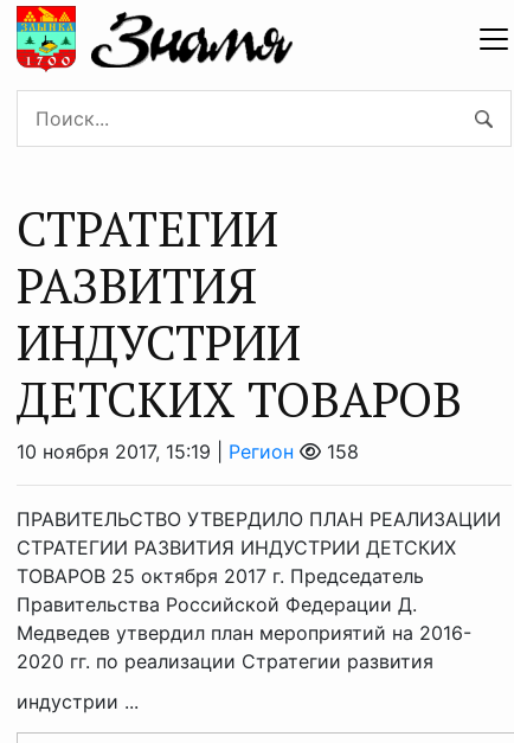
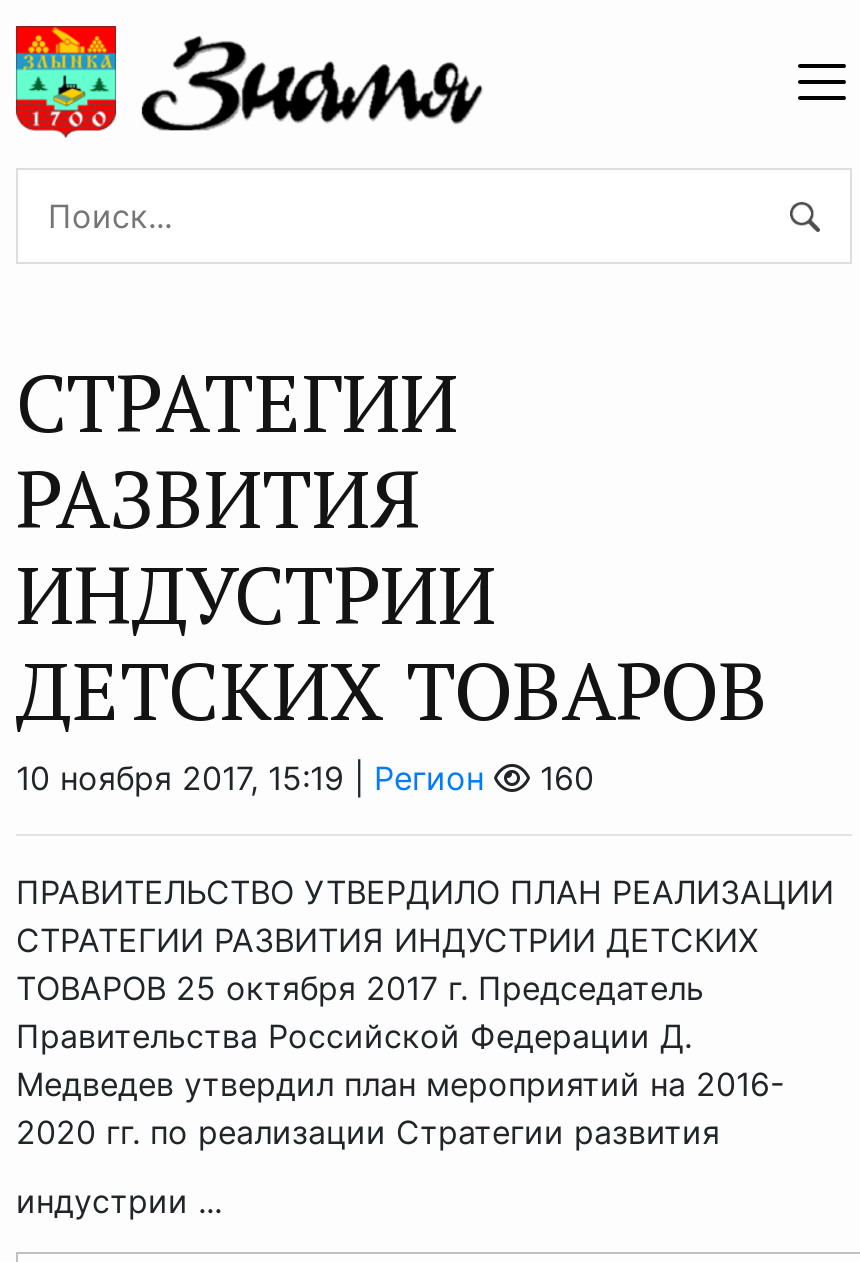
[321,439,359,463] 158 -> [530,757,594,797] 160

